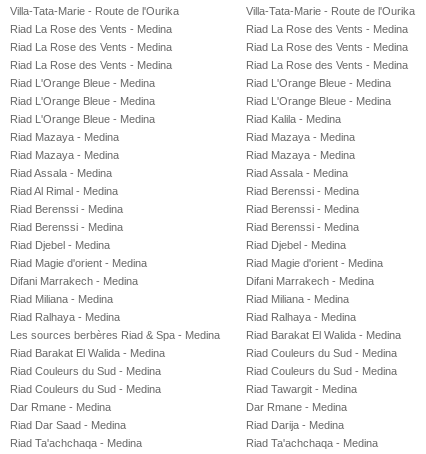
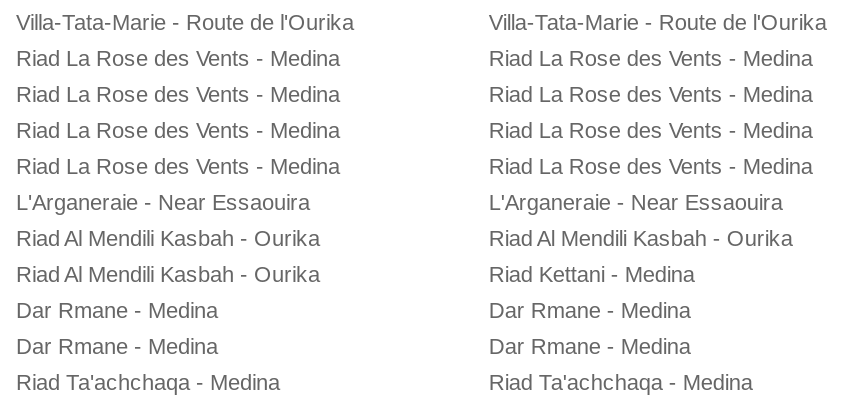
[10,77,401,395] Riad L'Orange Bleue - Medina | Riad L'Orange Bleue - Medina | Riad L'Orange Bleue - Medina | Riad L'Orange Bleue - Medina | Riad L'Orange Bleue - Medina | Riad Kalila - Medina | Riad Mazaya - Medina | Riad Mazaya - Medina | Riad Mazaya - Medina | Riad Mazaya - Medina | Riad Assala - Medina | Riad Assala - Medina | Riad Al Rimal - Medina | Riad Berenssi - Medina | Riad Berenssi - Medina | Riad Berenssi - Medina | Riad Berenssi - Medina | Riad Berenssi - Medina | Riad Djebel - Medina | Riad Djebel - Medina | Riad Magie d'orient - Medina | Riad Magie d'orient - Medina | Difani Marrakech - Medina | Difani Marrakech - Medina | Riad Miliana - Medina | Riad Miliana - Medina | Riad Ralhaya - Medina | Riad Ralhaya - Medina | Les sources berbères Riad & Spa - Medina | Riad Barakat El Walida - Medina | Riad Barakat El Walida - Medina | Riad Couleurs du Sud - Medina | Riad Couleurs du Sud - Medina | Riad Couleurs du Sud - Medina | Riad Couleurs du Sud - Medina | Riad Tawargit - Medina -> [16,154,813,286] Riad La Rose des Vents - Medina | Riad La Rose des Vents - Medina | L'Arganeraie - Near Essaouira | L'Arganeraie - Near Essaouira | Riad Al Mendili Kasbah - Ourika | Riad Al Mendili Kasbah - Ourika | Riad Al Mendili Kasbah - Ourika | Riad Kettani - Medina
[10,419,344,431] Riad Dar Saad - Medina | Riad Darija - Medina -> [16,334,691,358] Dar Rmane - Medina | Dar Rmane - Medina

